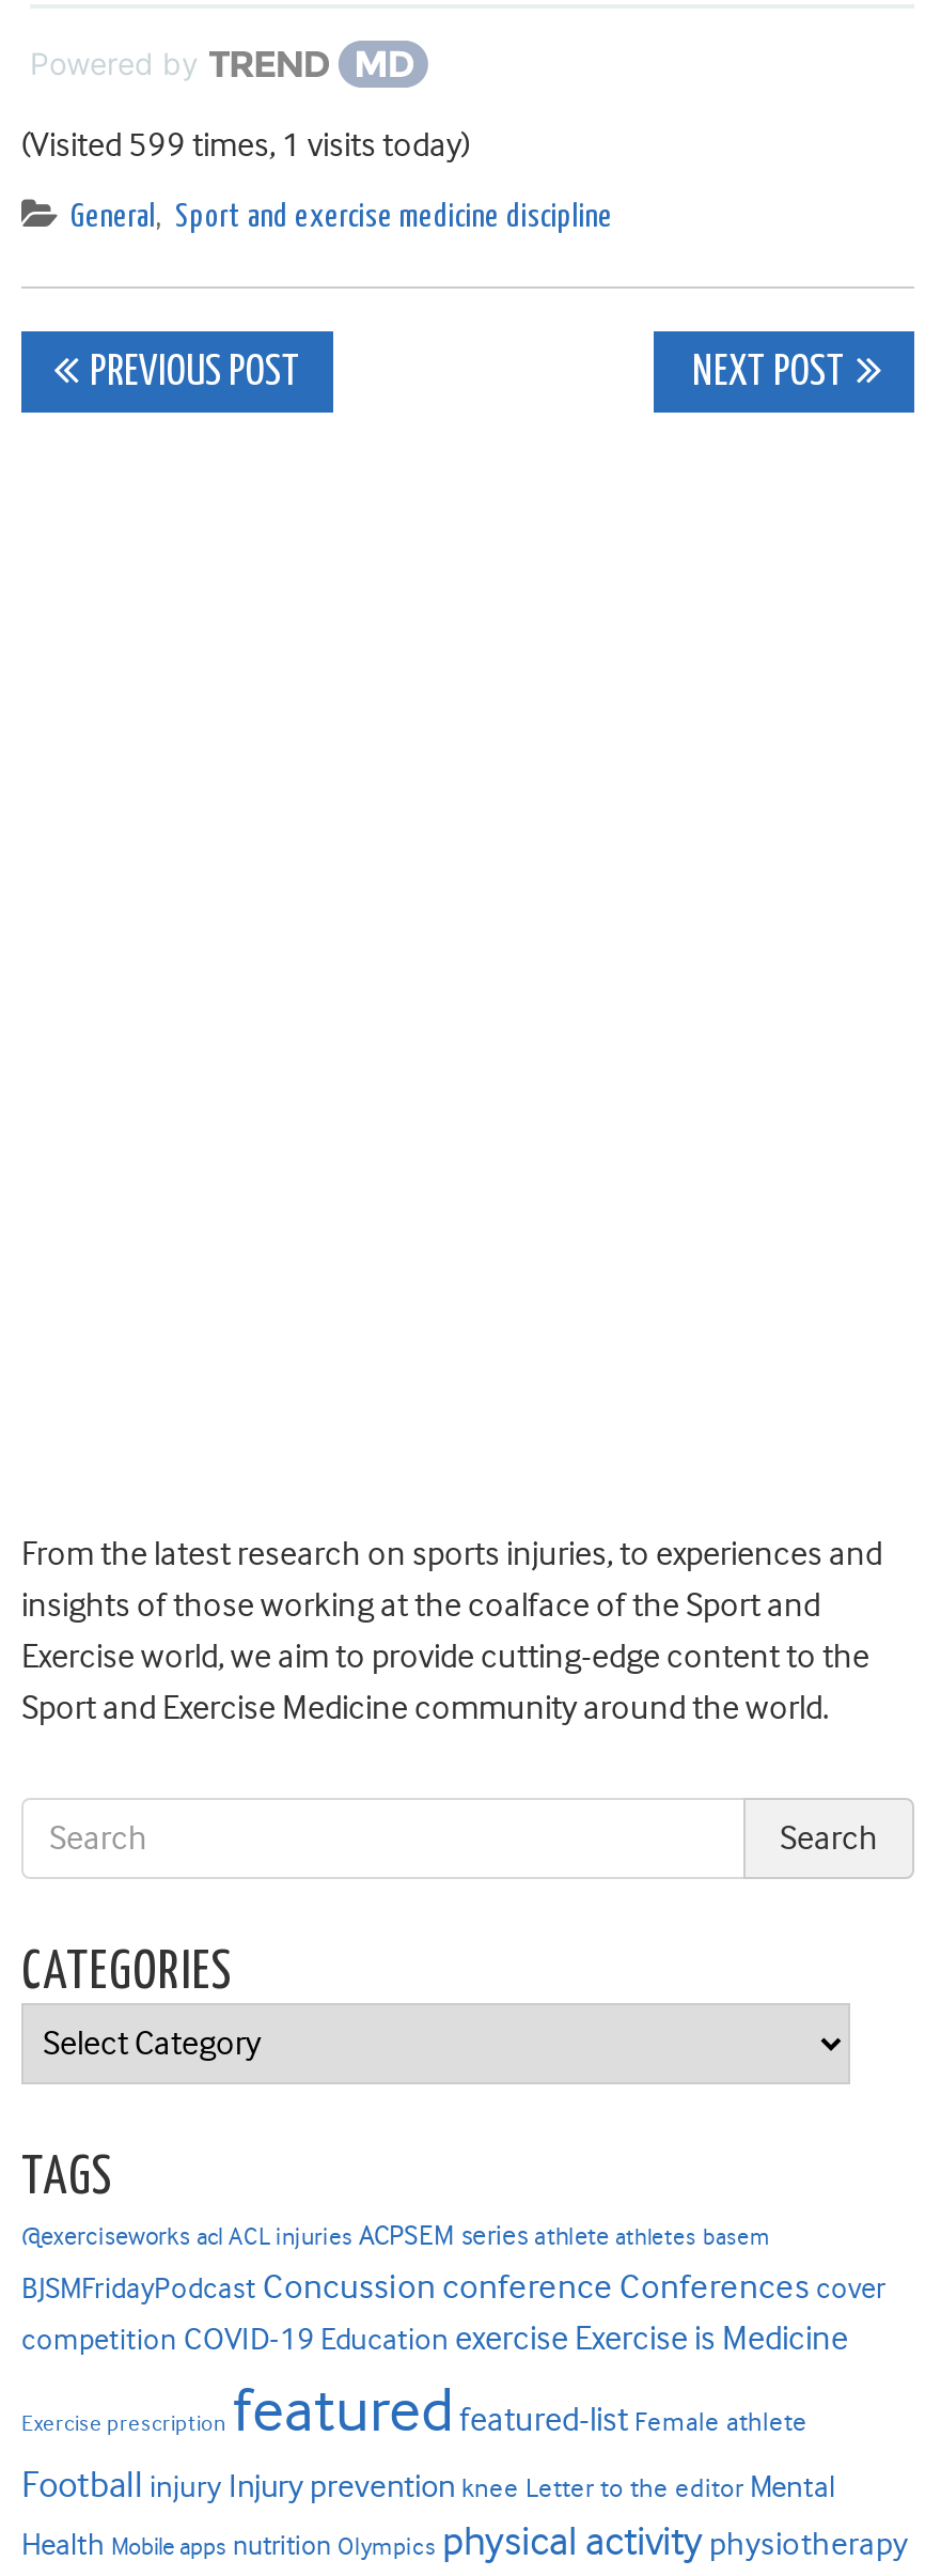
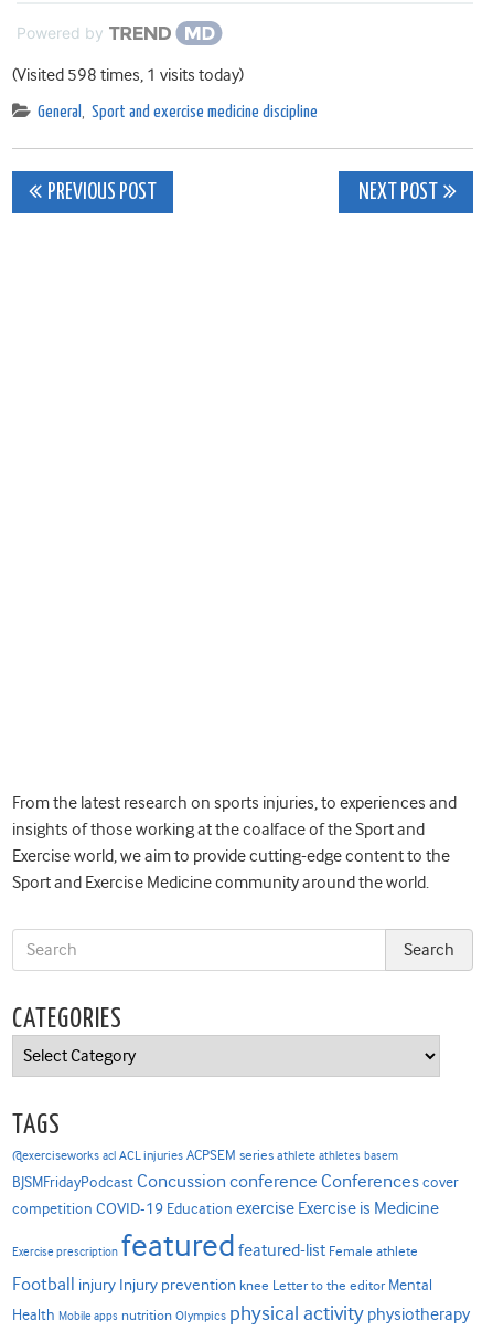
[21,127,470,165] (Visited 599 times, 1 visits today) -> [12,66,244,85] (Visited 598 times, 1 visits today)

